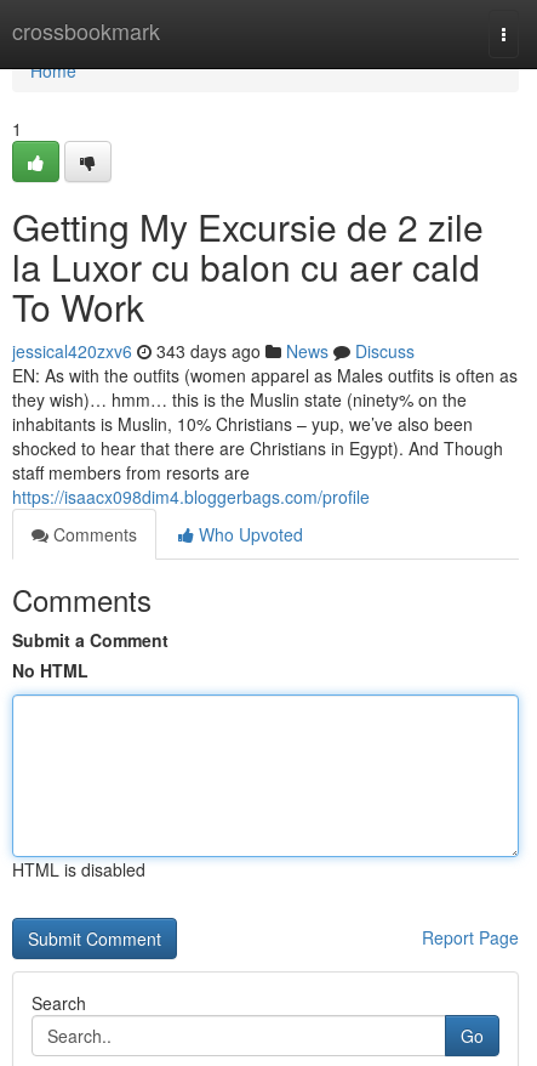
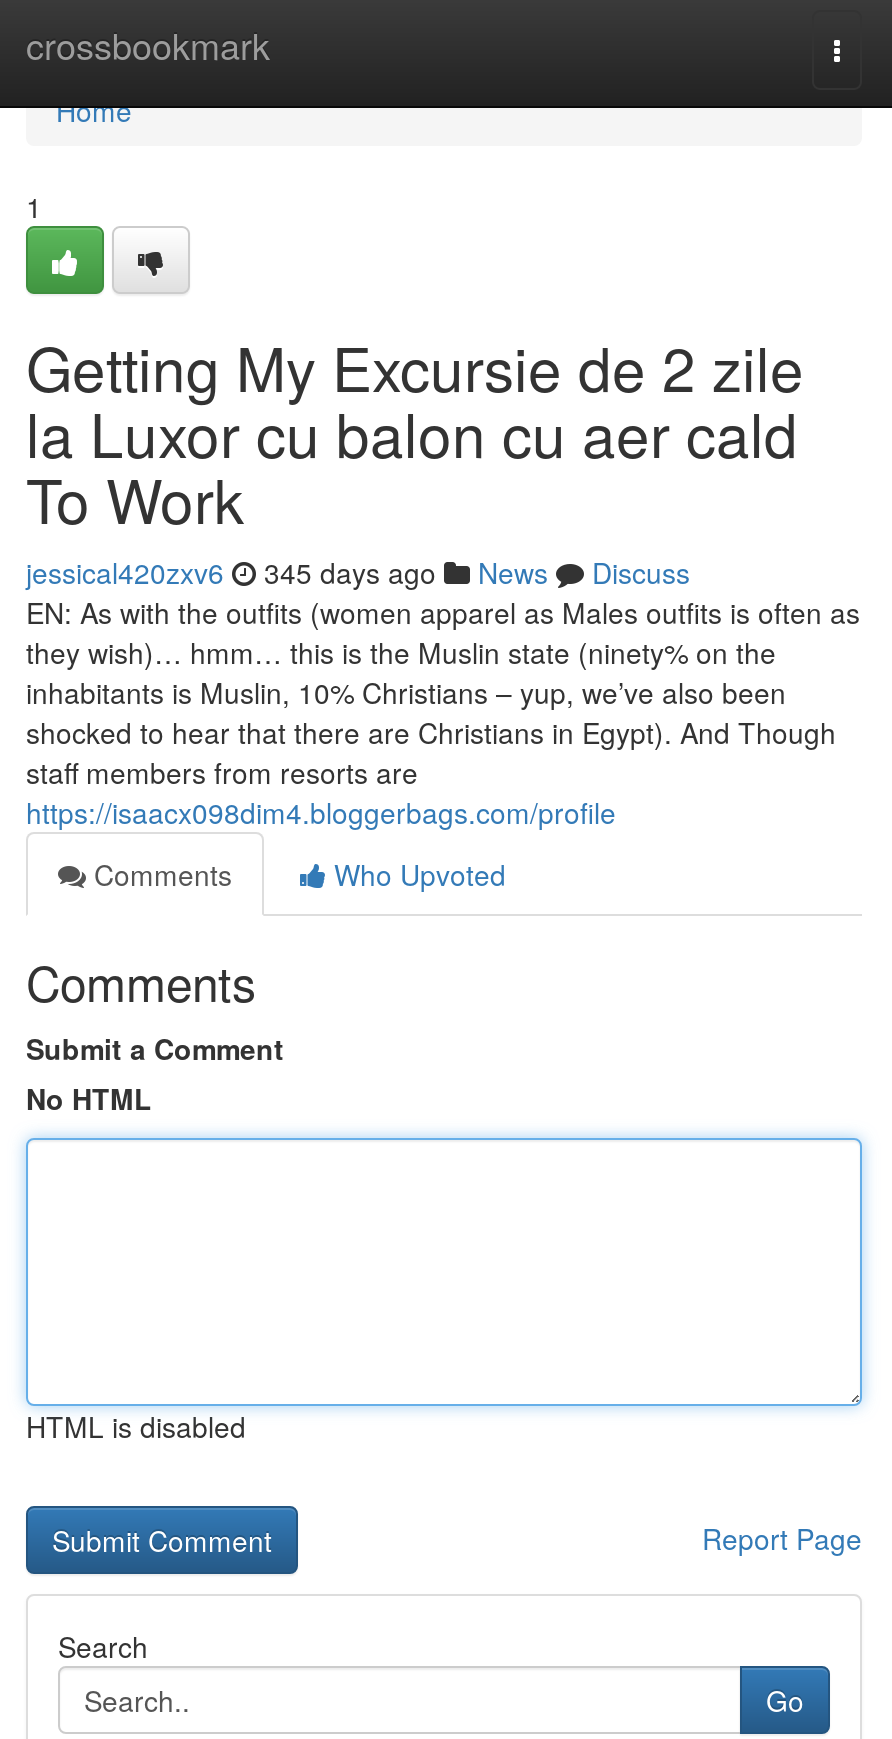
[12,339,415,363] jessical420zxv6 343 days ago News Discuss -> [26,552,690,592] jessical420zxv6 345 days ago News Discuss

